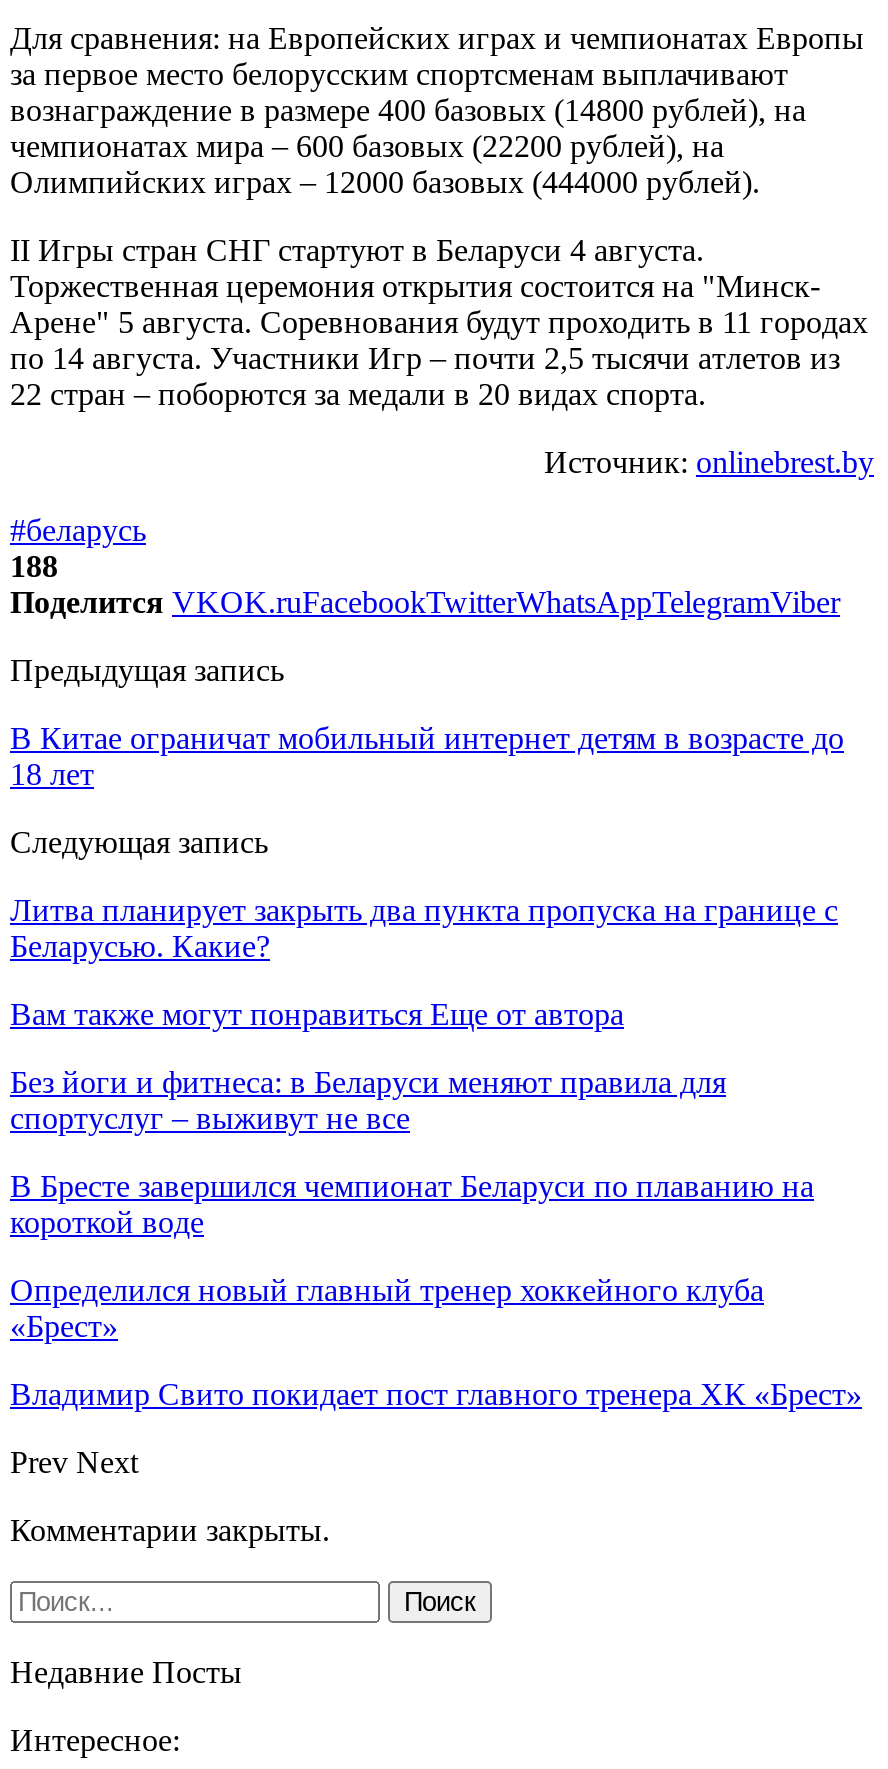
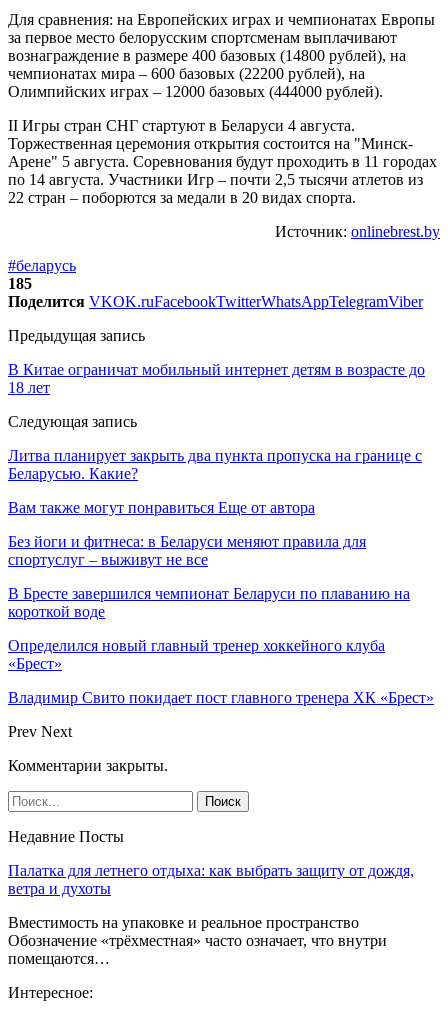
[10,549,58,583] 188 -> [8,275,32,292] 185
none -> [8,862,414,967] Палатка для летнего отдыха: как выбрать защиту от дождя, | ветра и духоты | Вместимость на упаковке и реальное пространство | Обозначение «трёхместная» часто означает, что внутри | помещаются…

